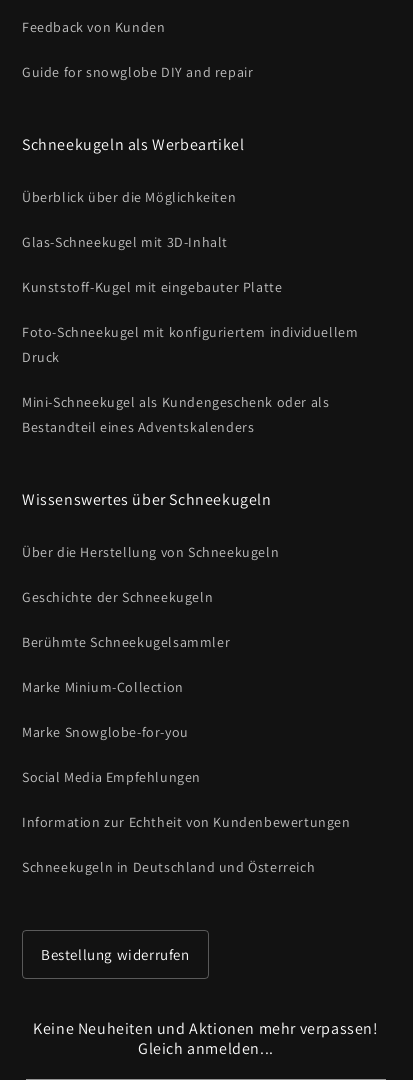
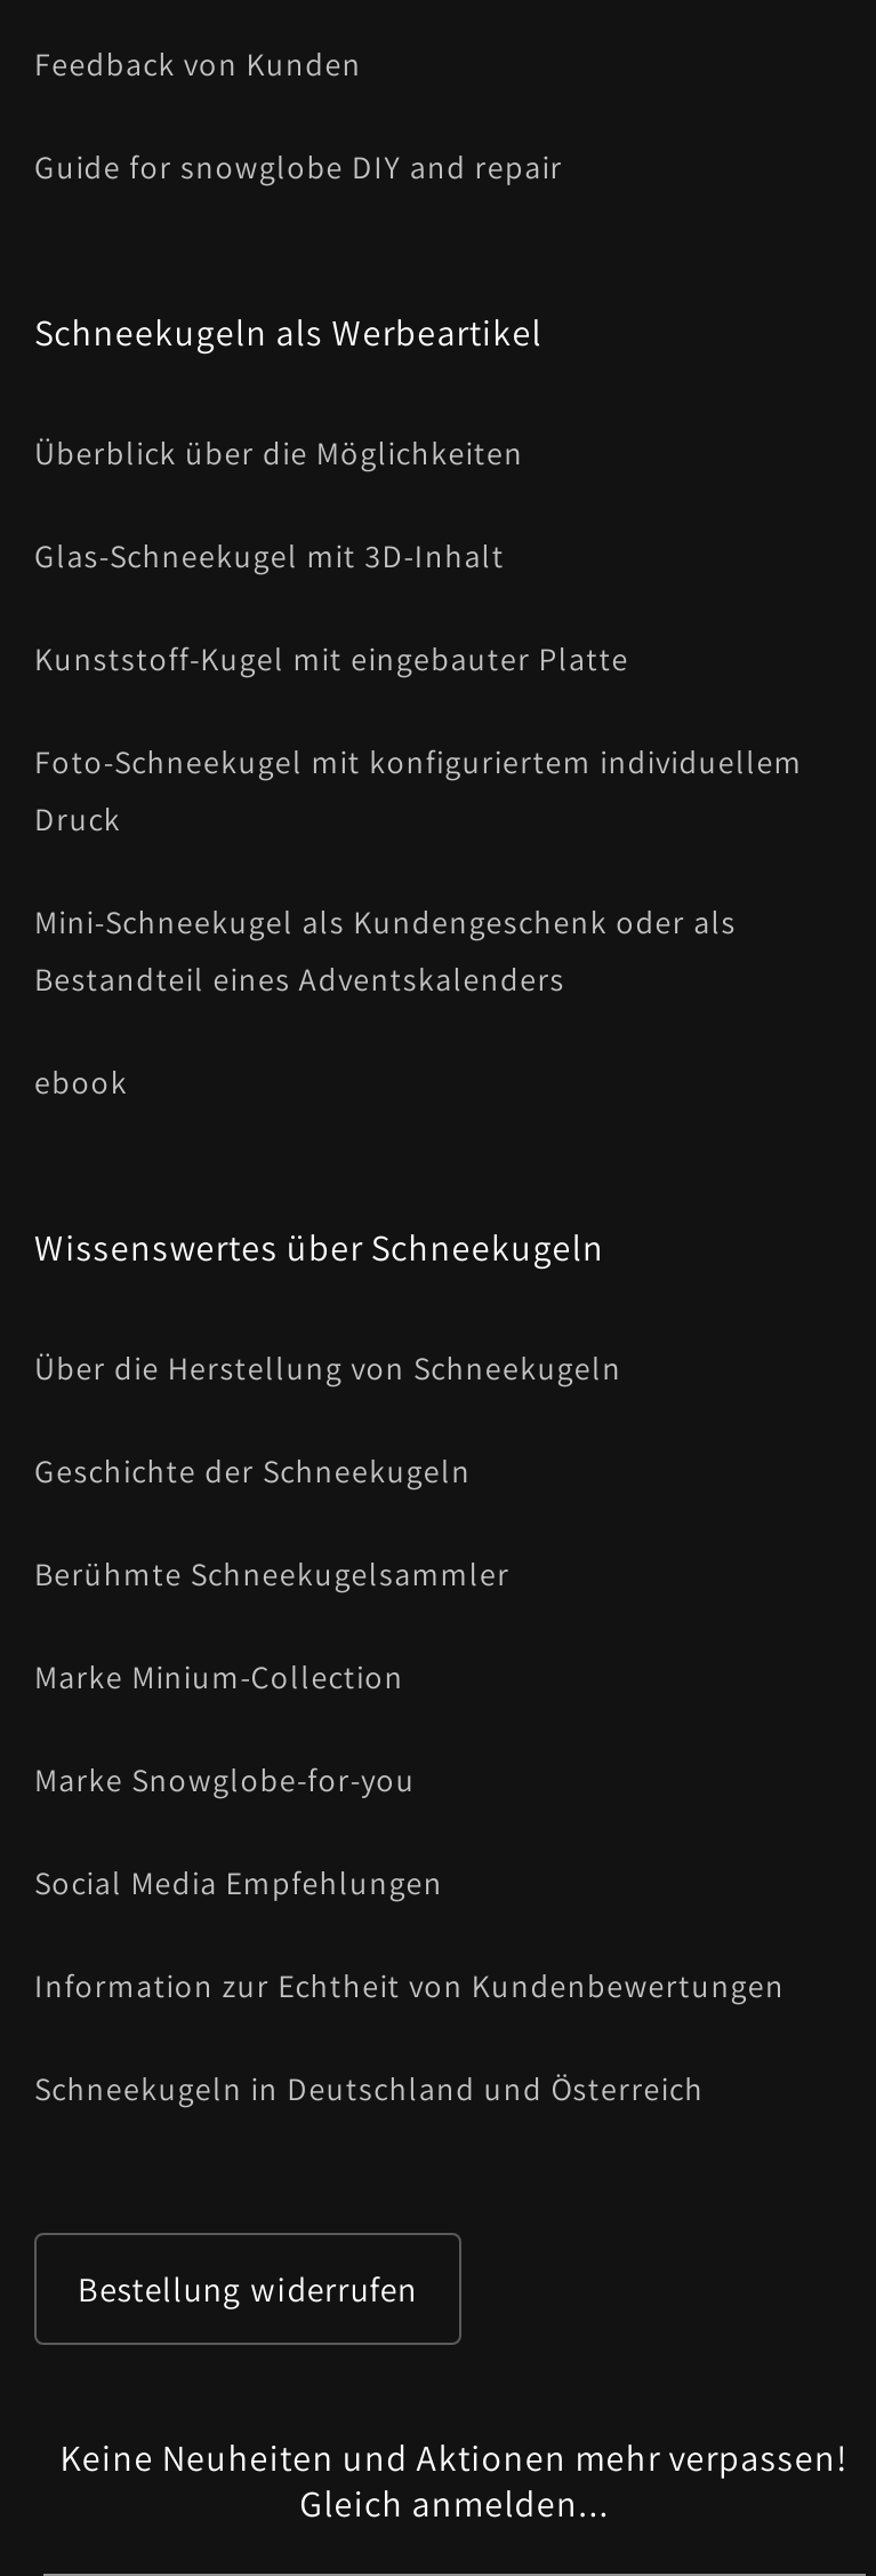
none -> [34,1062,128,1104] ebook

